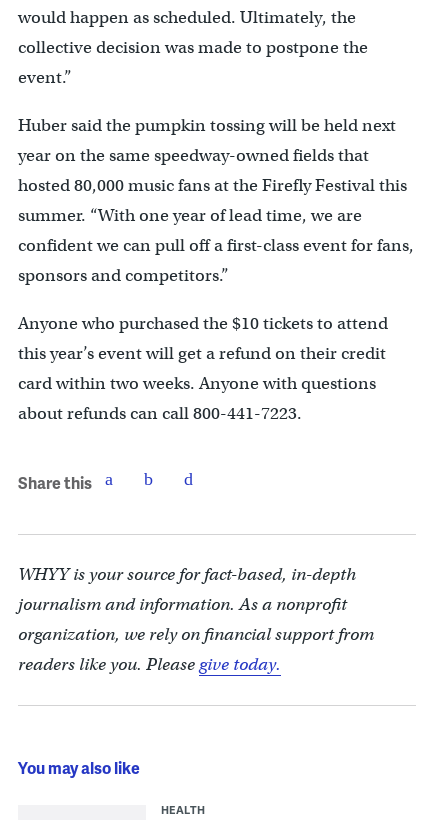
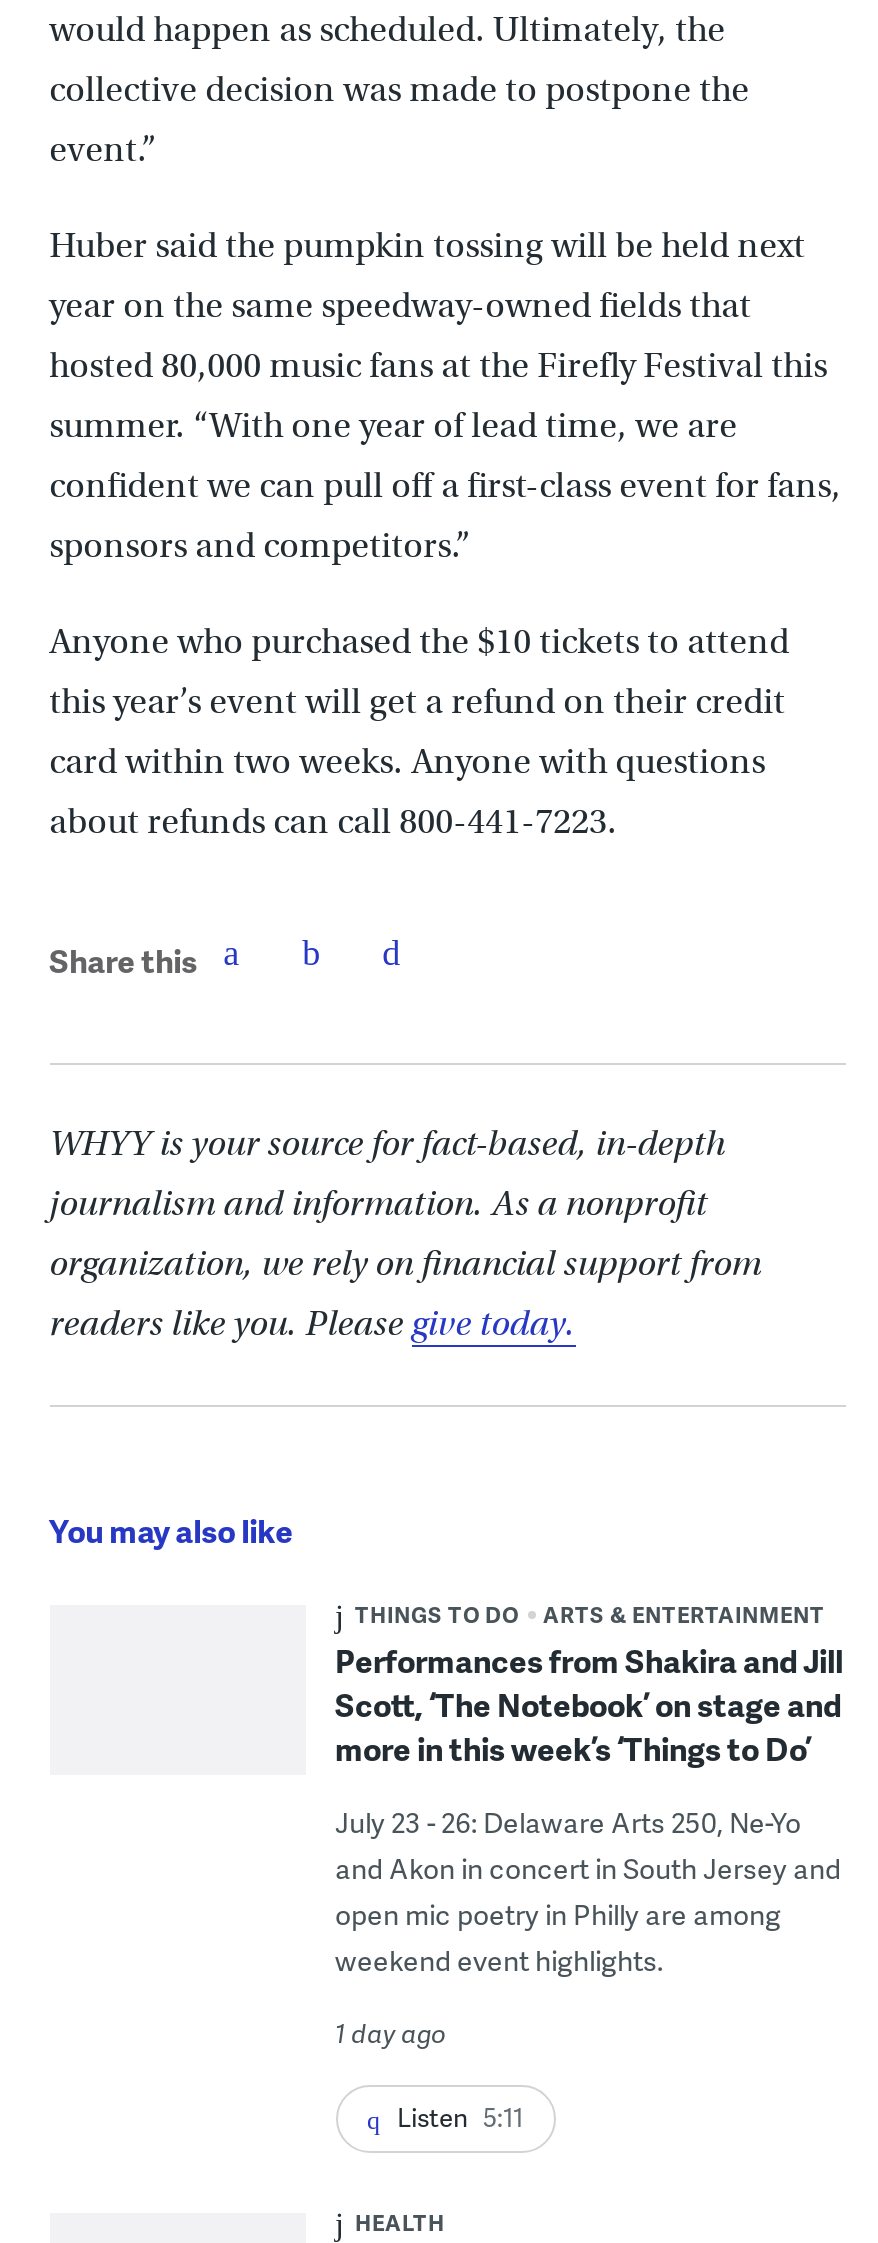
none -> [335,1599,843,2135] THINGS TO DO | ARTS & ENTERTAINMENT | Performances from Shakira and Jill | Scott, ‘The Notebook’ on stage and | more in this week’s ‘Things to Do’ | July 23 - 26: Delaware Arts 250, Ne-Yo | and Akon in concert in South Jersey and | open mic poetry in Philly are among | weekend event highlights. | 1 day ago | Listen 5:11

